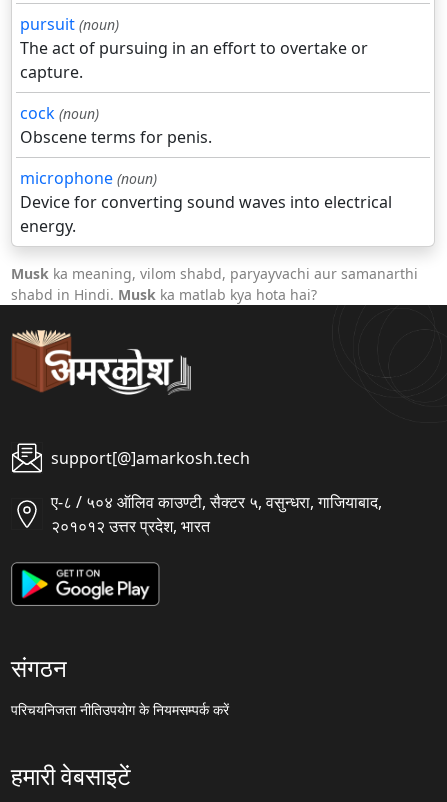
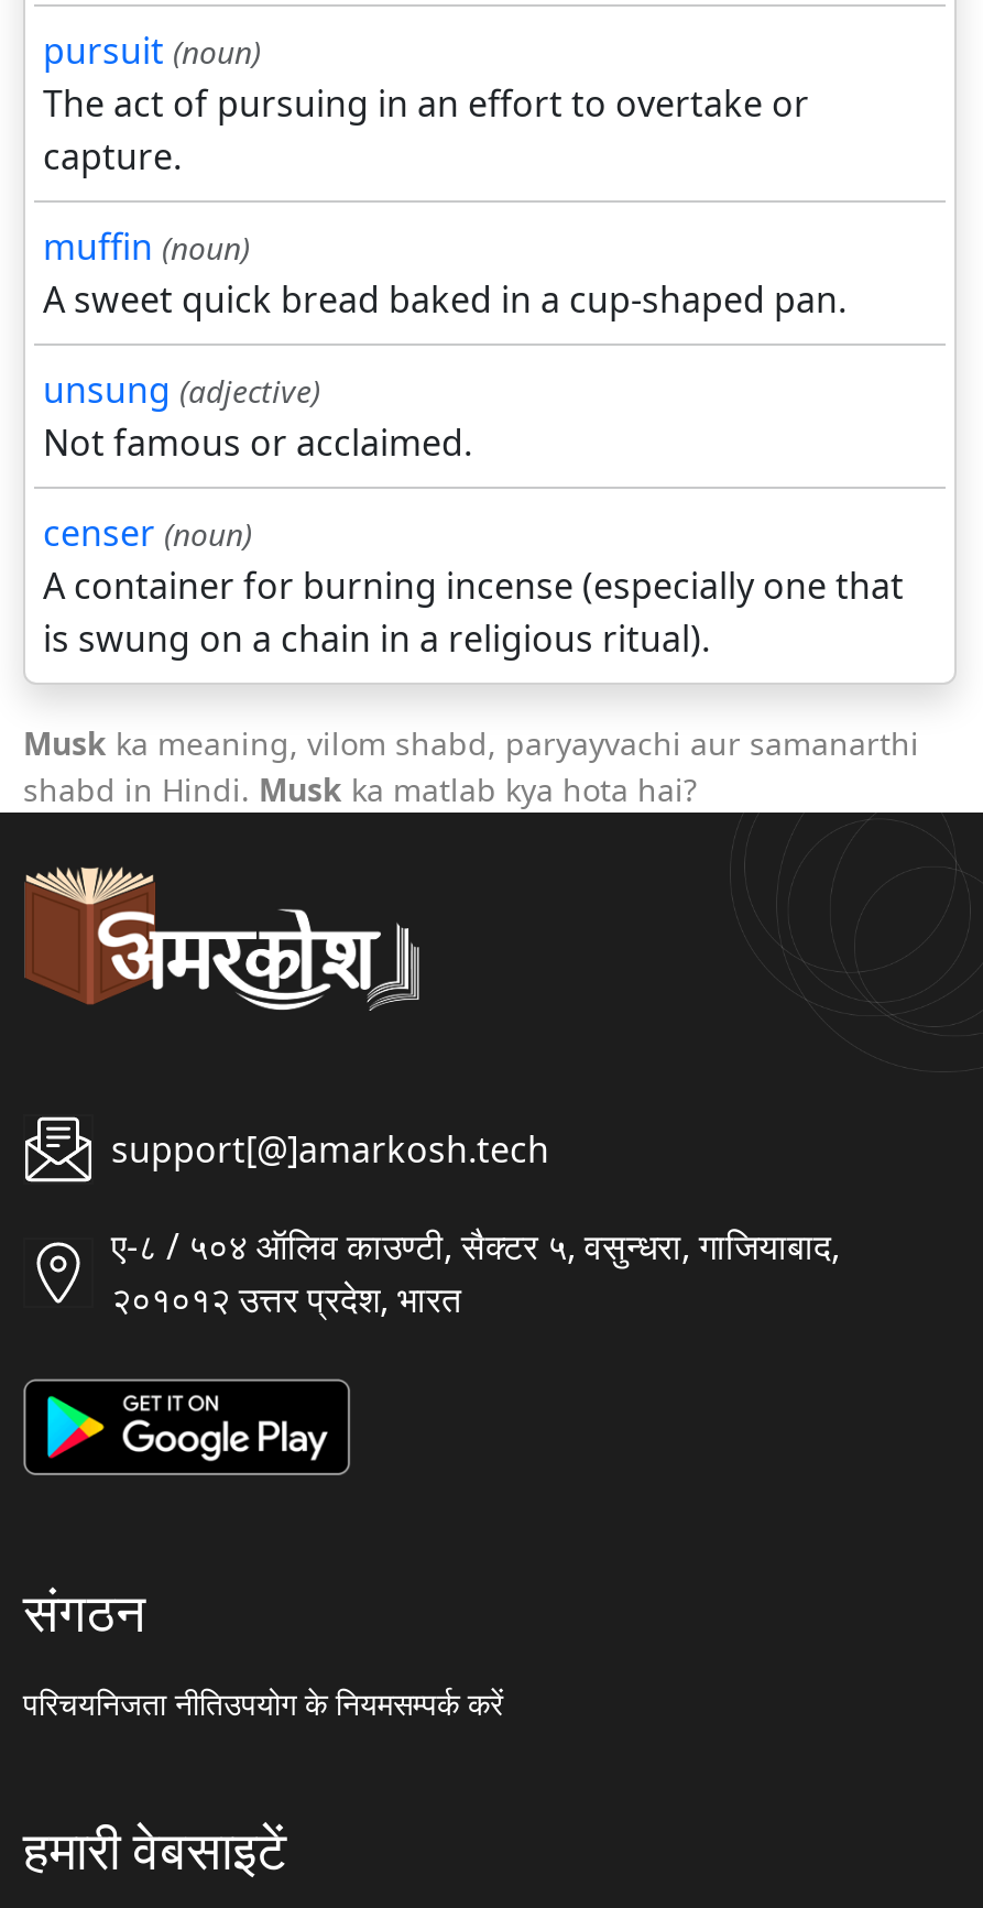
[20,102,392,237] cock (noun) | Obscene terms for penis. | microphone (noun) | Device for converting sound waves into electrical | energy. -> [43,223,904,663] muffin (noun) | A sweet quick bread baked in a cup-shaped pan. | unsung (adjective) | Not famous or acclaimed. | censer (noun) | A container for burning incense (especially one that | is swung on a chain in a religious ritual).

